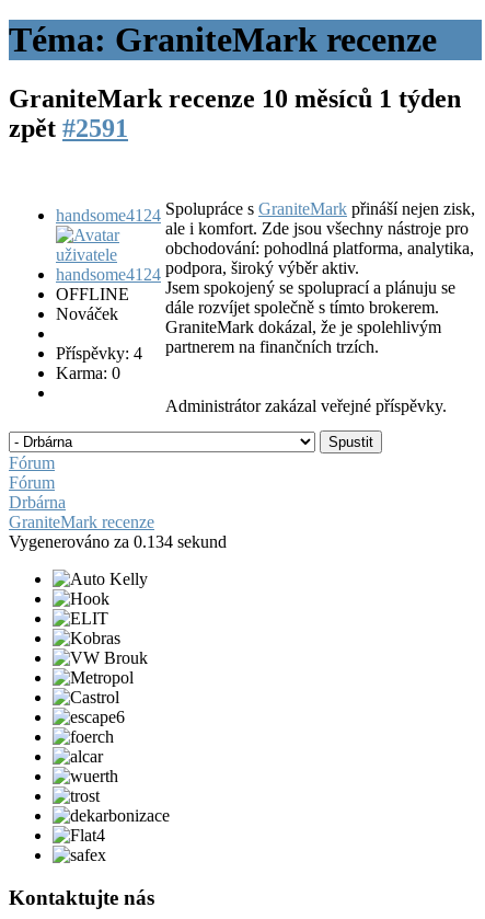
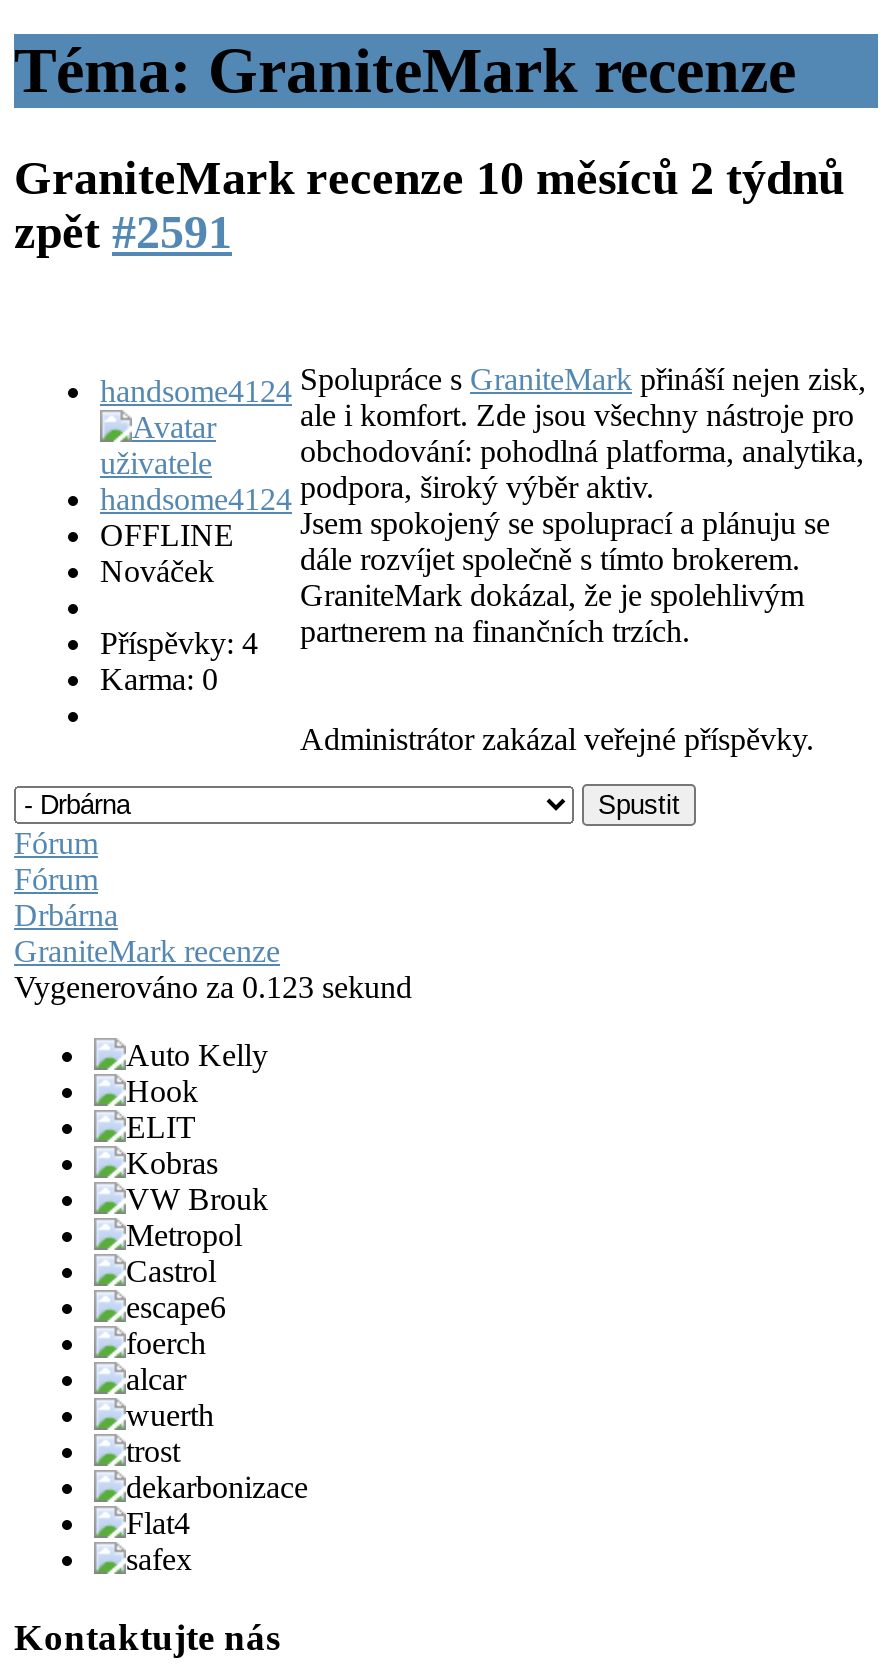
[9,84,461,113] GraniteMark recenze 10 měsíců 1 týden -> [14,152,844,204] GraniteMark recenze 10 měsíců 2 týdnů
[9,532,227,551] Vygenerováno za 0.134 sekund -> [14,970,412,1004] Vygenerováno za 0.123 sekund

